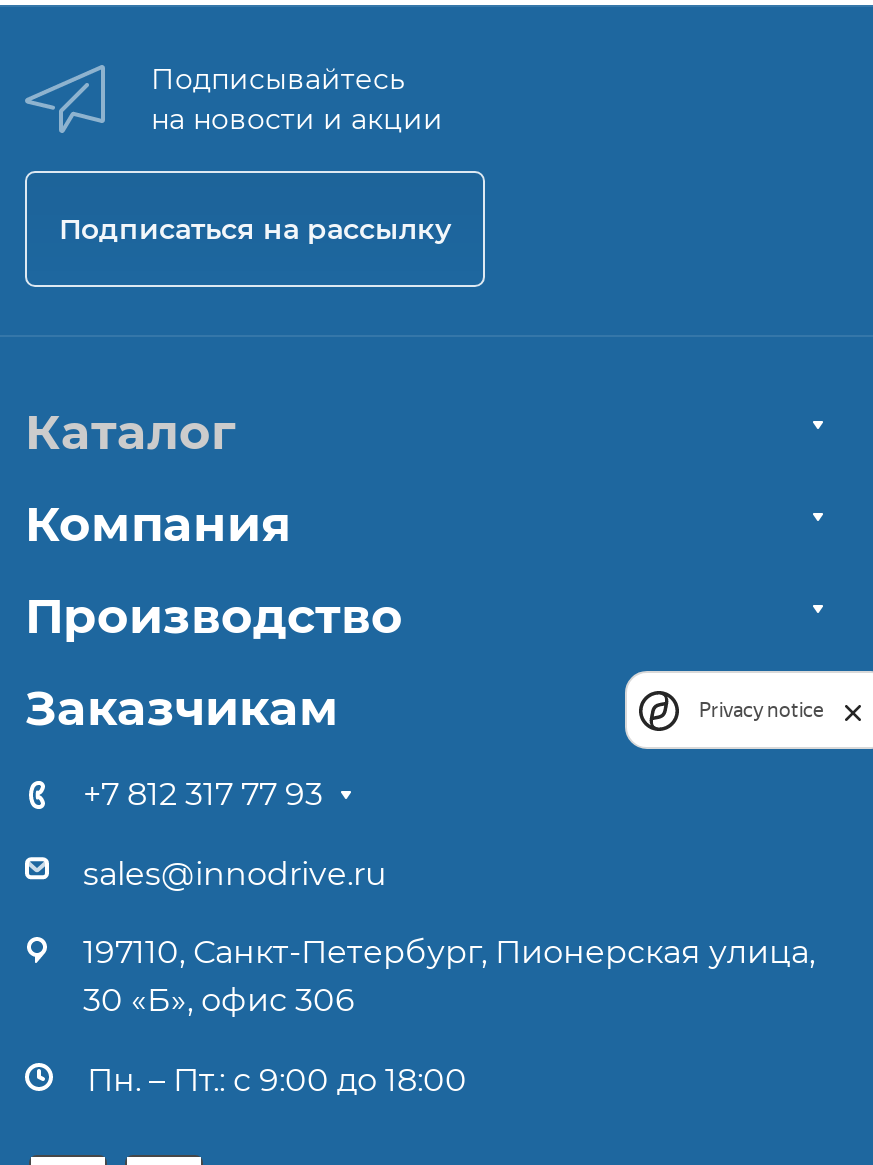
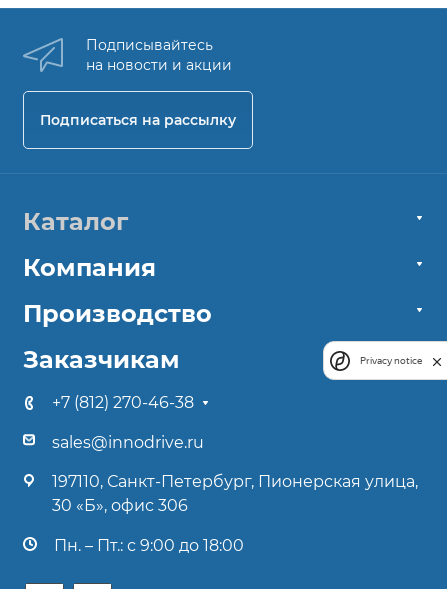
[83,775,323,813] +7 812 317 77 93 -> [52,393,194,412] +7 (812) 270-46-38

